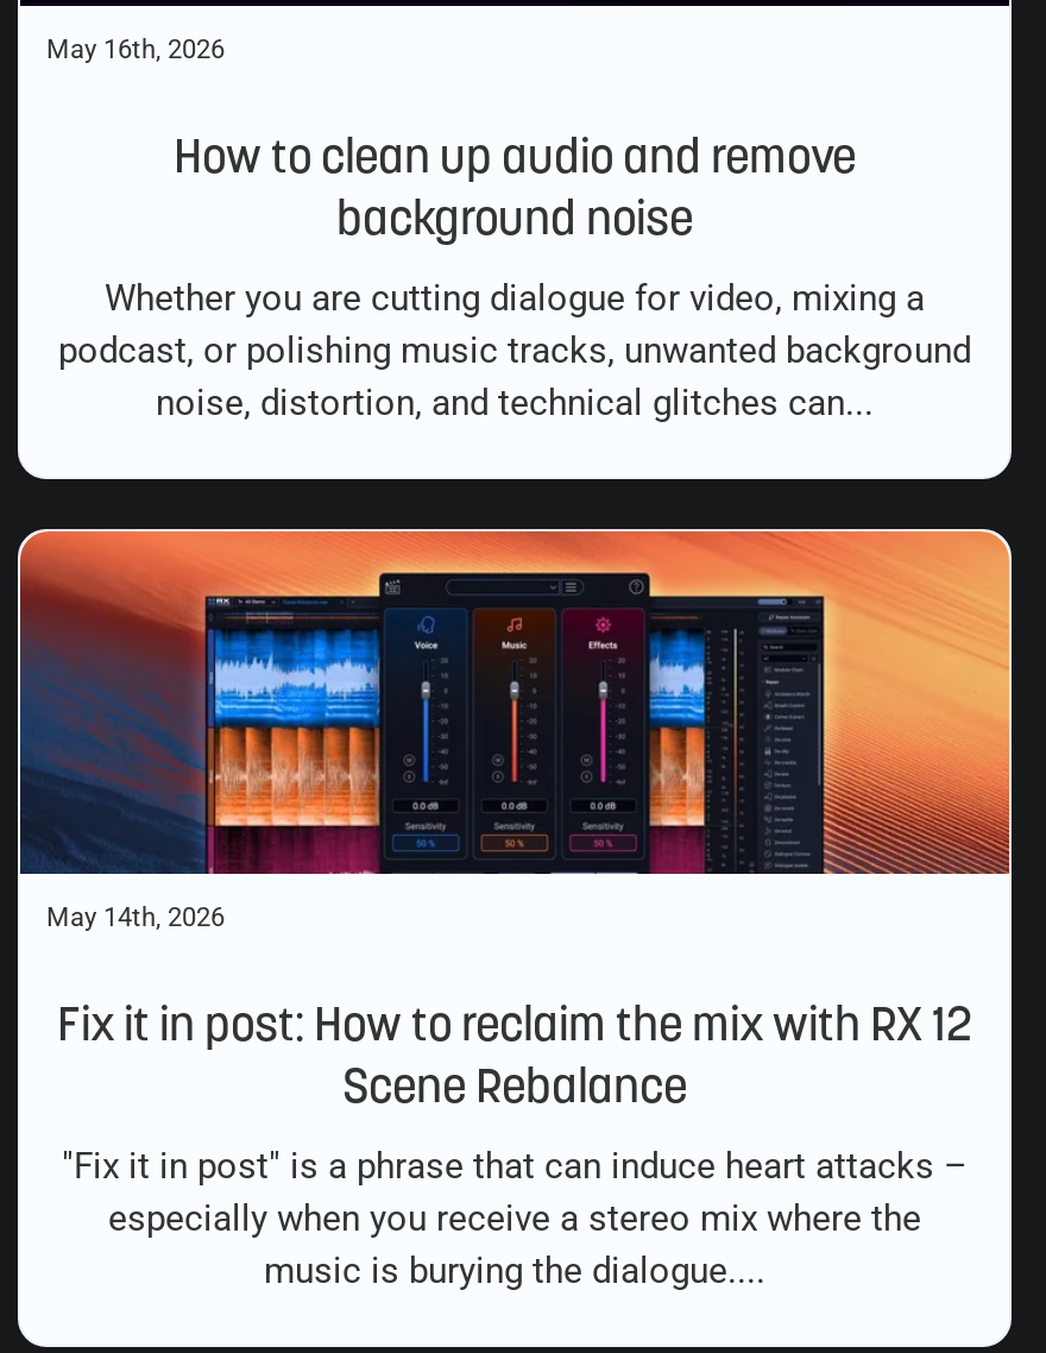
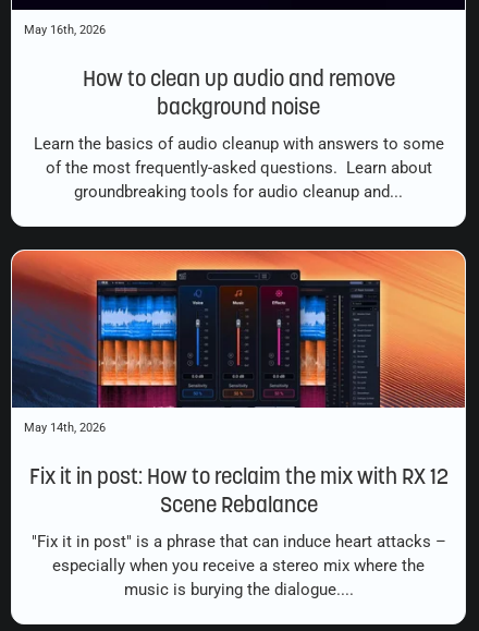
[58,277,971,424] Whether you are cutting dialogue for video, mixing a | podcast, or polishing music tracks, unwanted background | noise, distortion, and technical glitches can... -> [33,134,444,202] Learn the basics of audio cleanup with answers to some | of the most frequently-asked questions. Learn about | groundbreaking tools for audio cleanup and...

